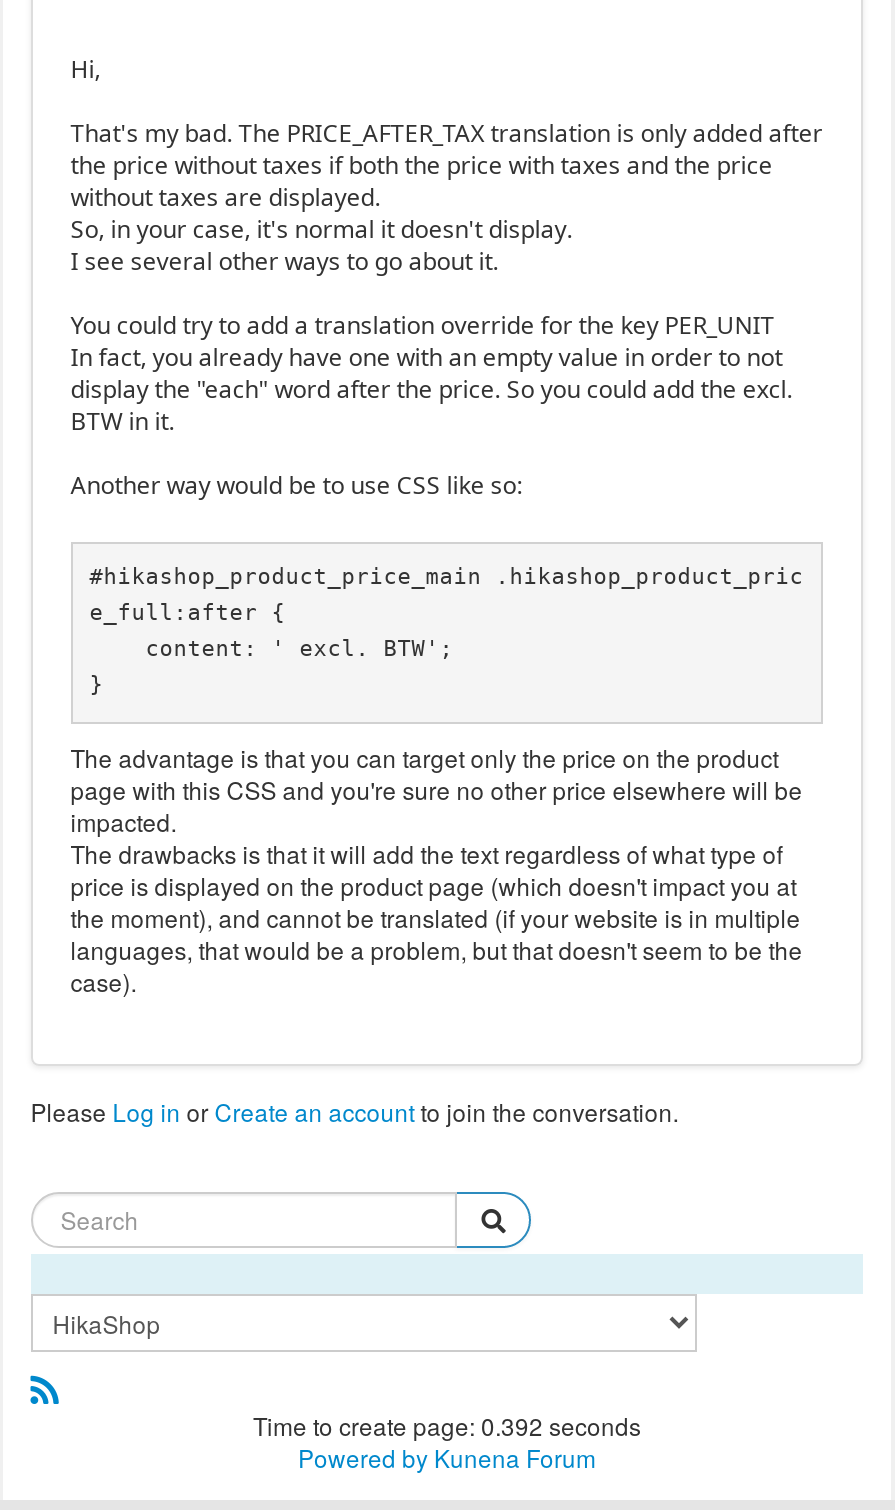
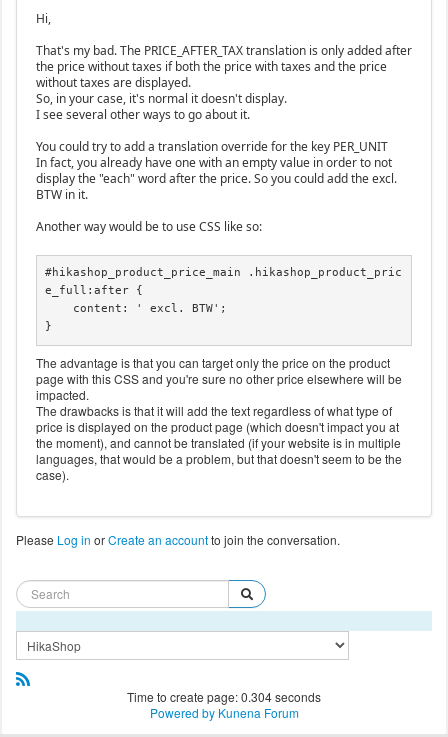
[253,1407,641,1441] Time to create page: 0.392 seconds -> [127,688,321,705] Time to create page: 0.304 seconds

